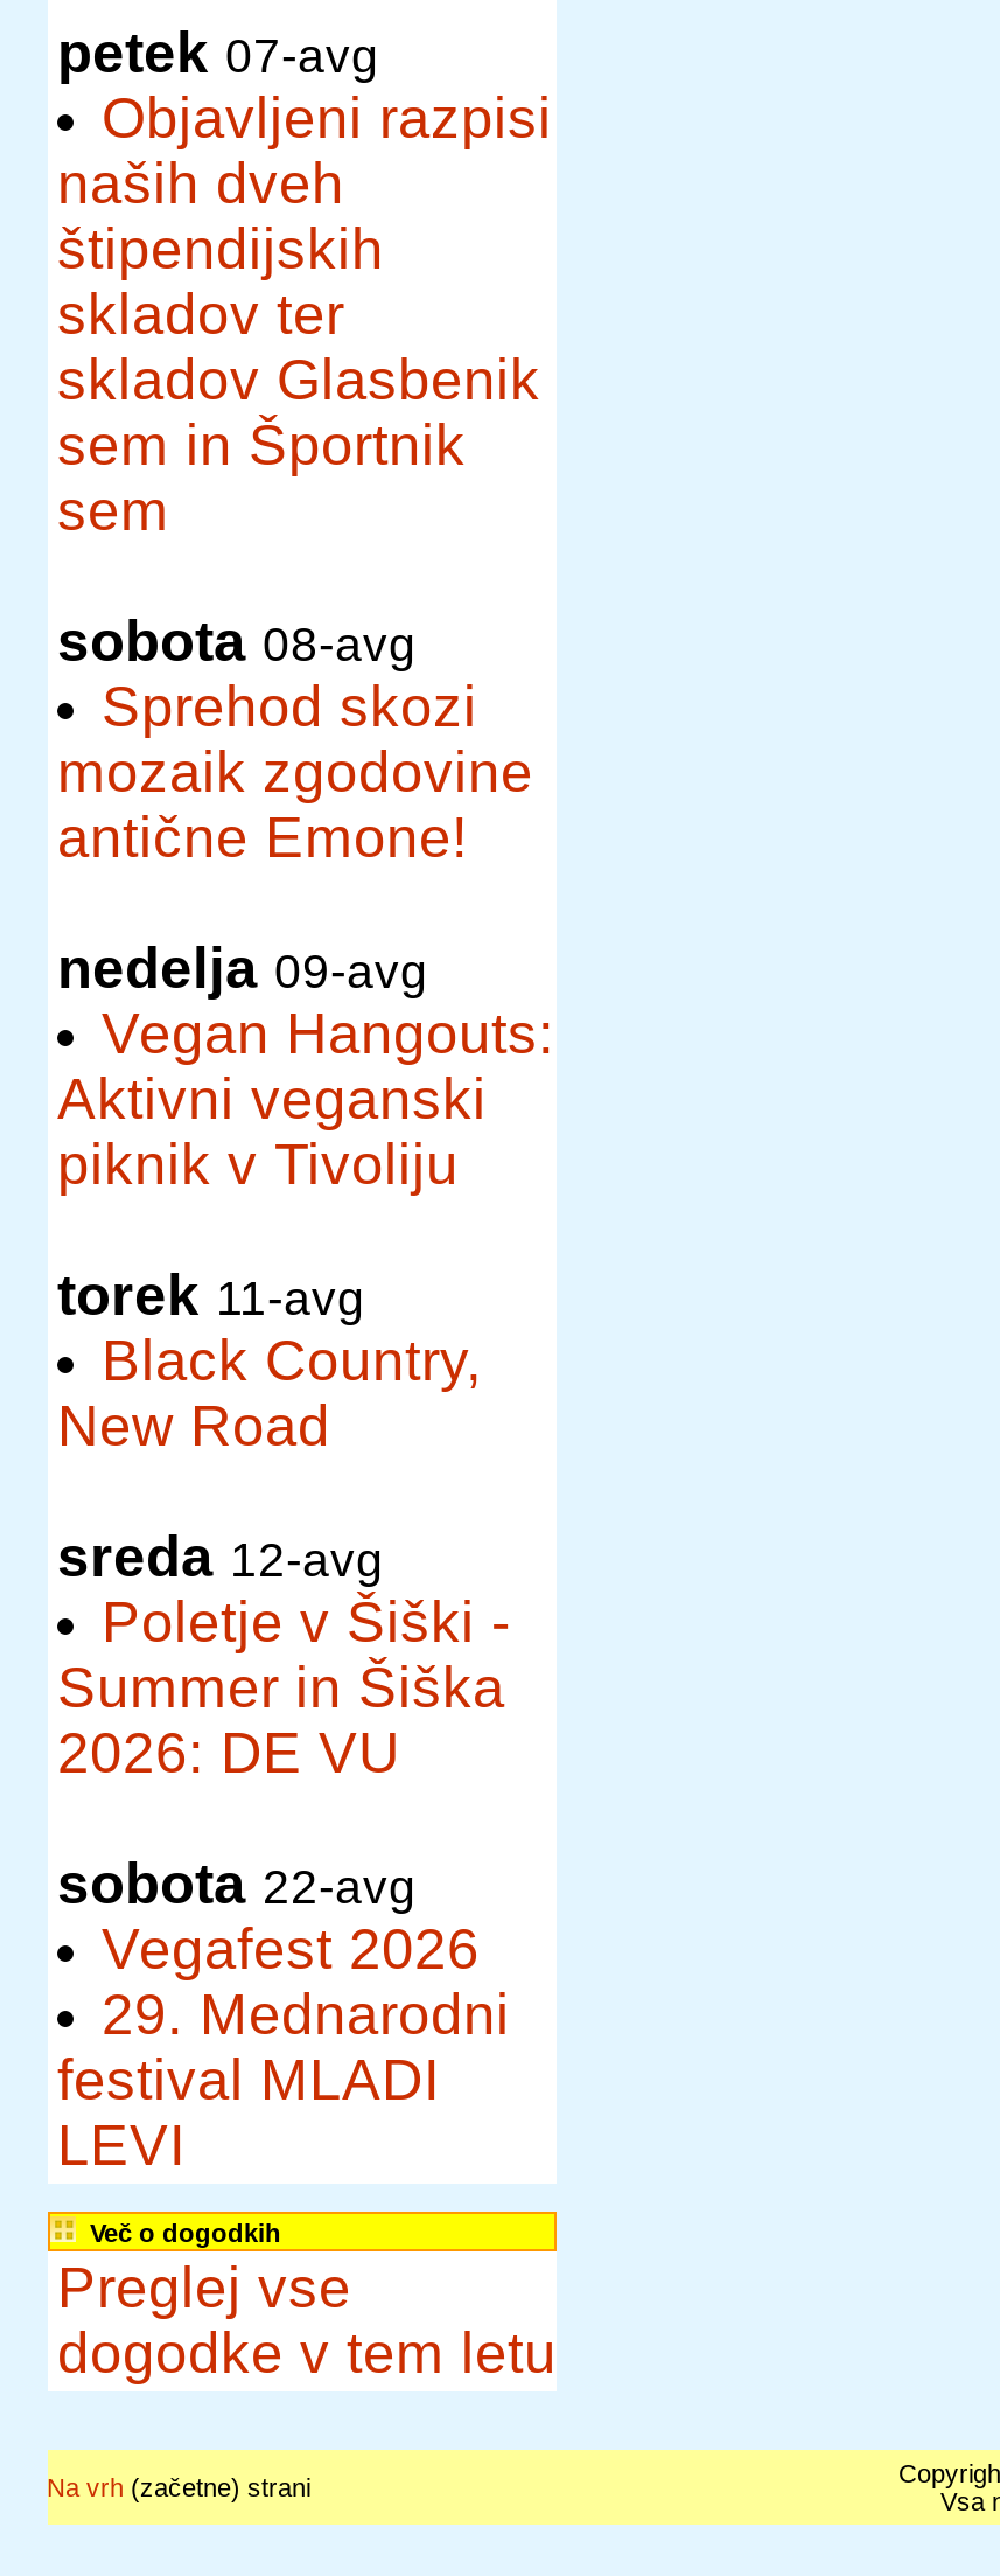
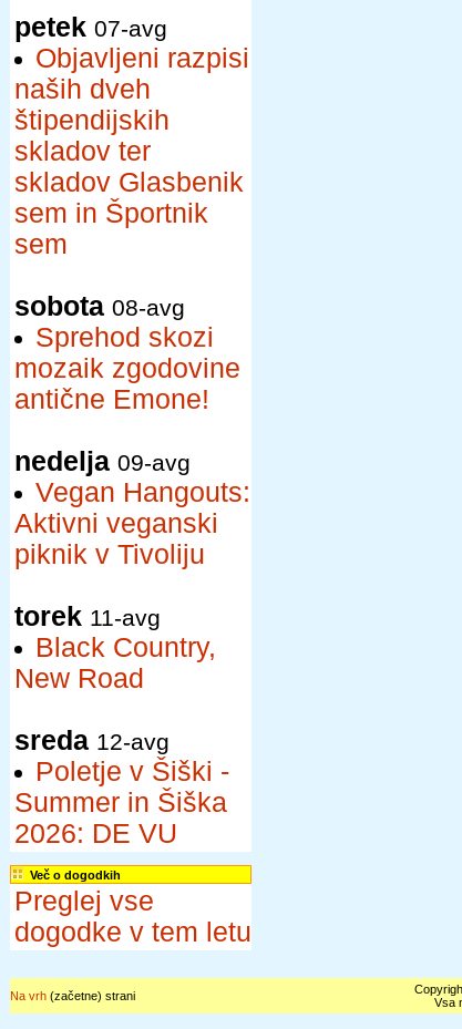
[57,1852,510,2177] sobota 22-avg | Vegafest 2026 | 29. Mednarodni | festival MLADI | LEVI -> none

